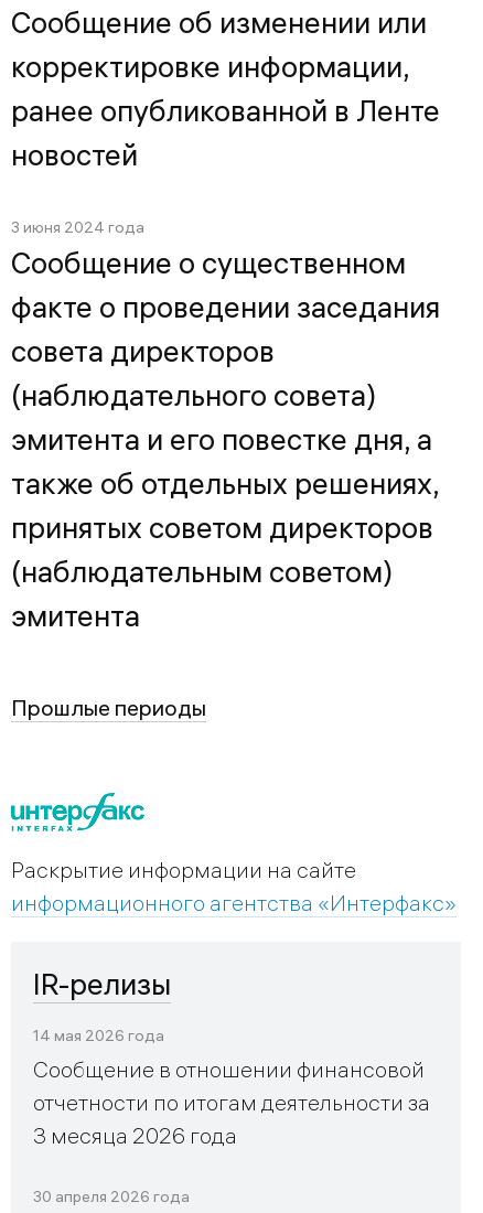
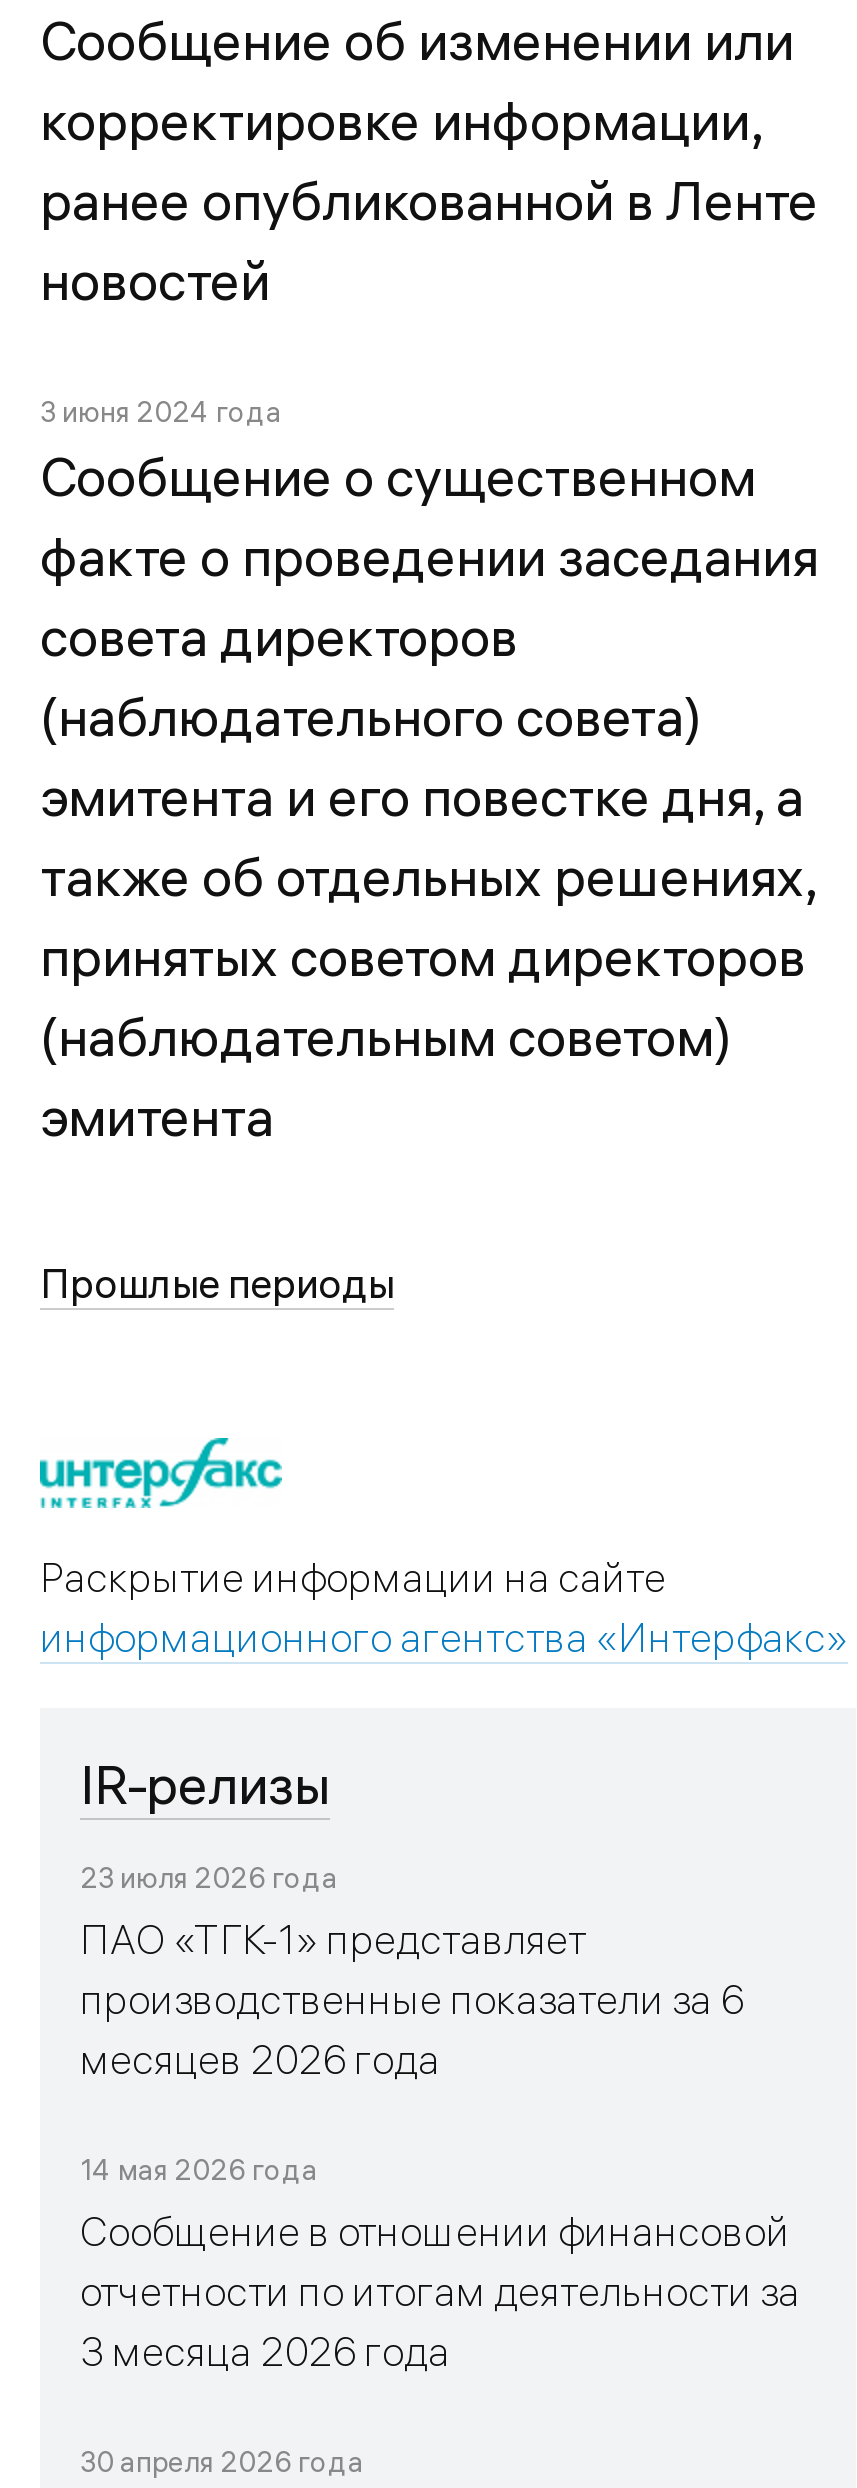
none -> [80,1860,744,2084] 23 июля 2026 года | ПАО «ТГК-1» представляет | производственные показатели за 6 | месяцев 2026 года

